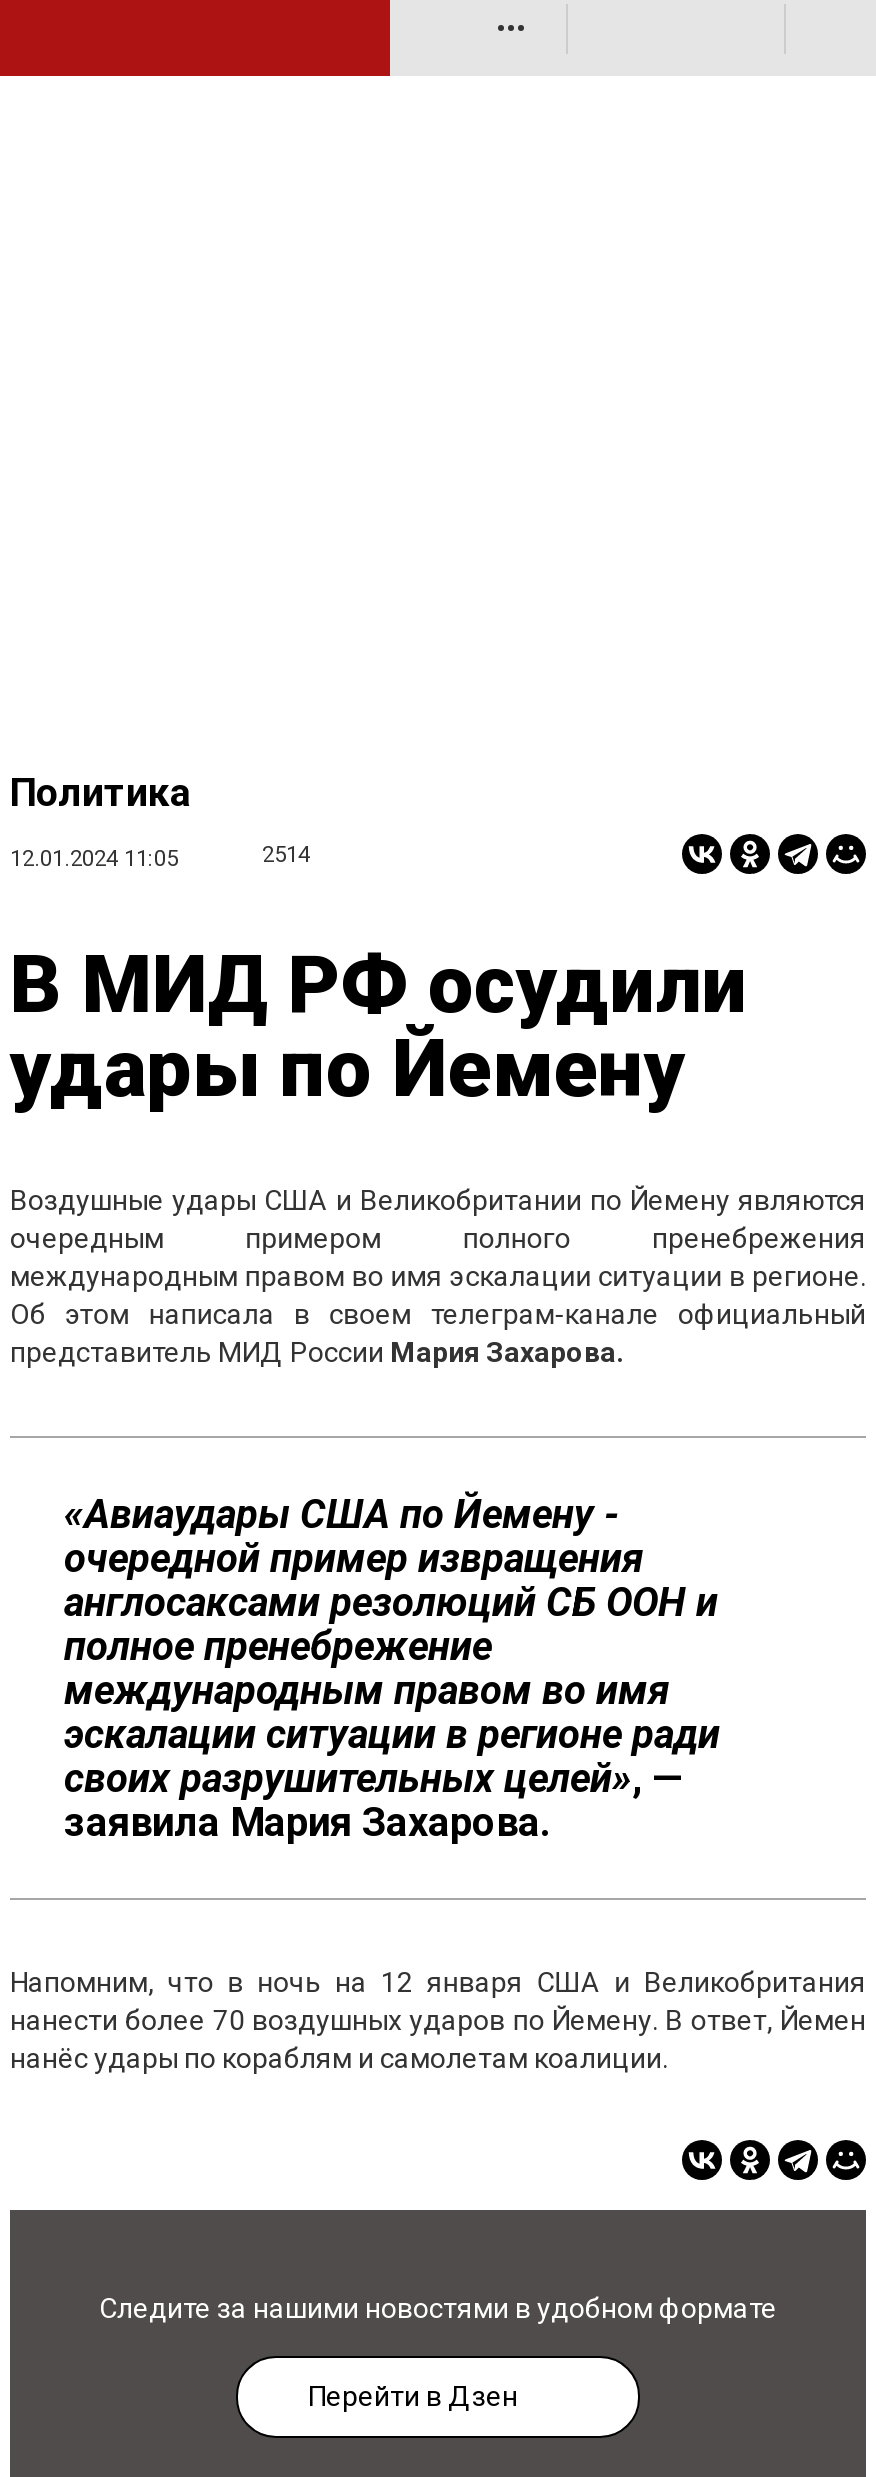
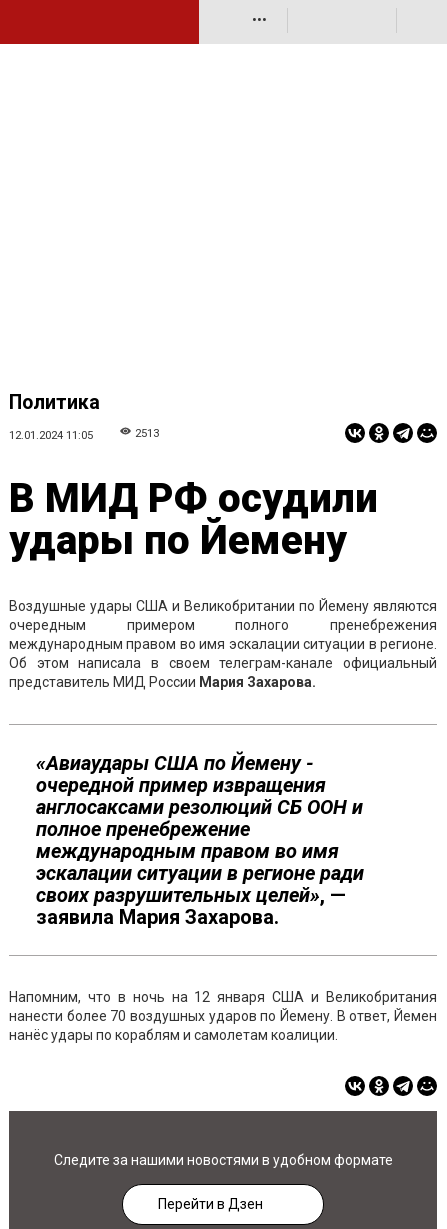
[262,842,310,868] 2514 -> [135,427,159,440] 2513

